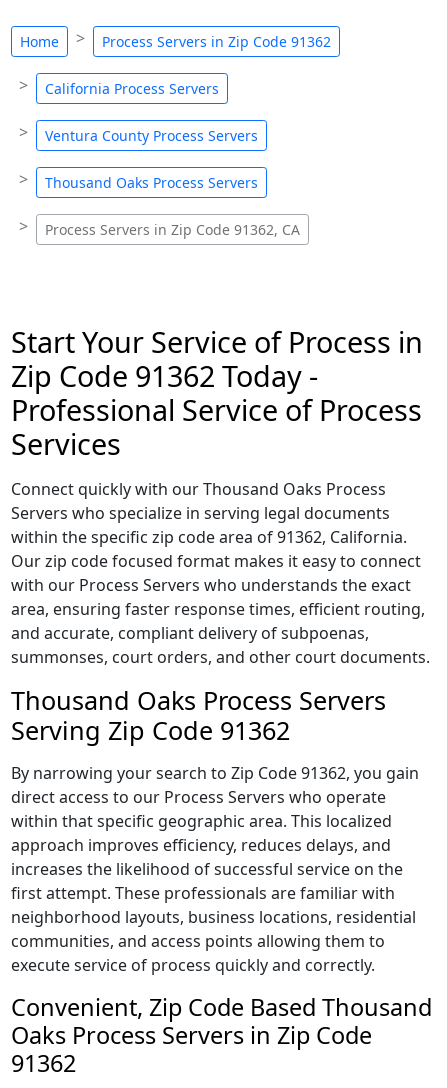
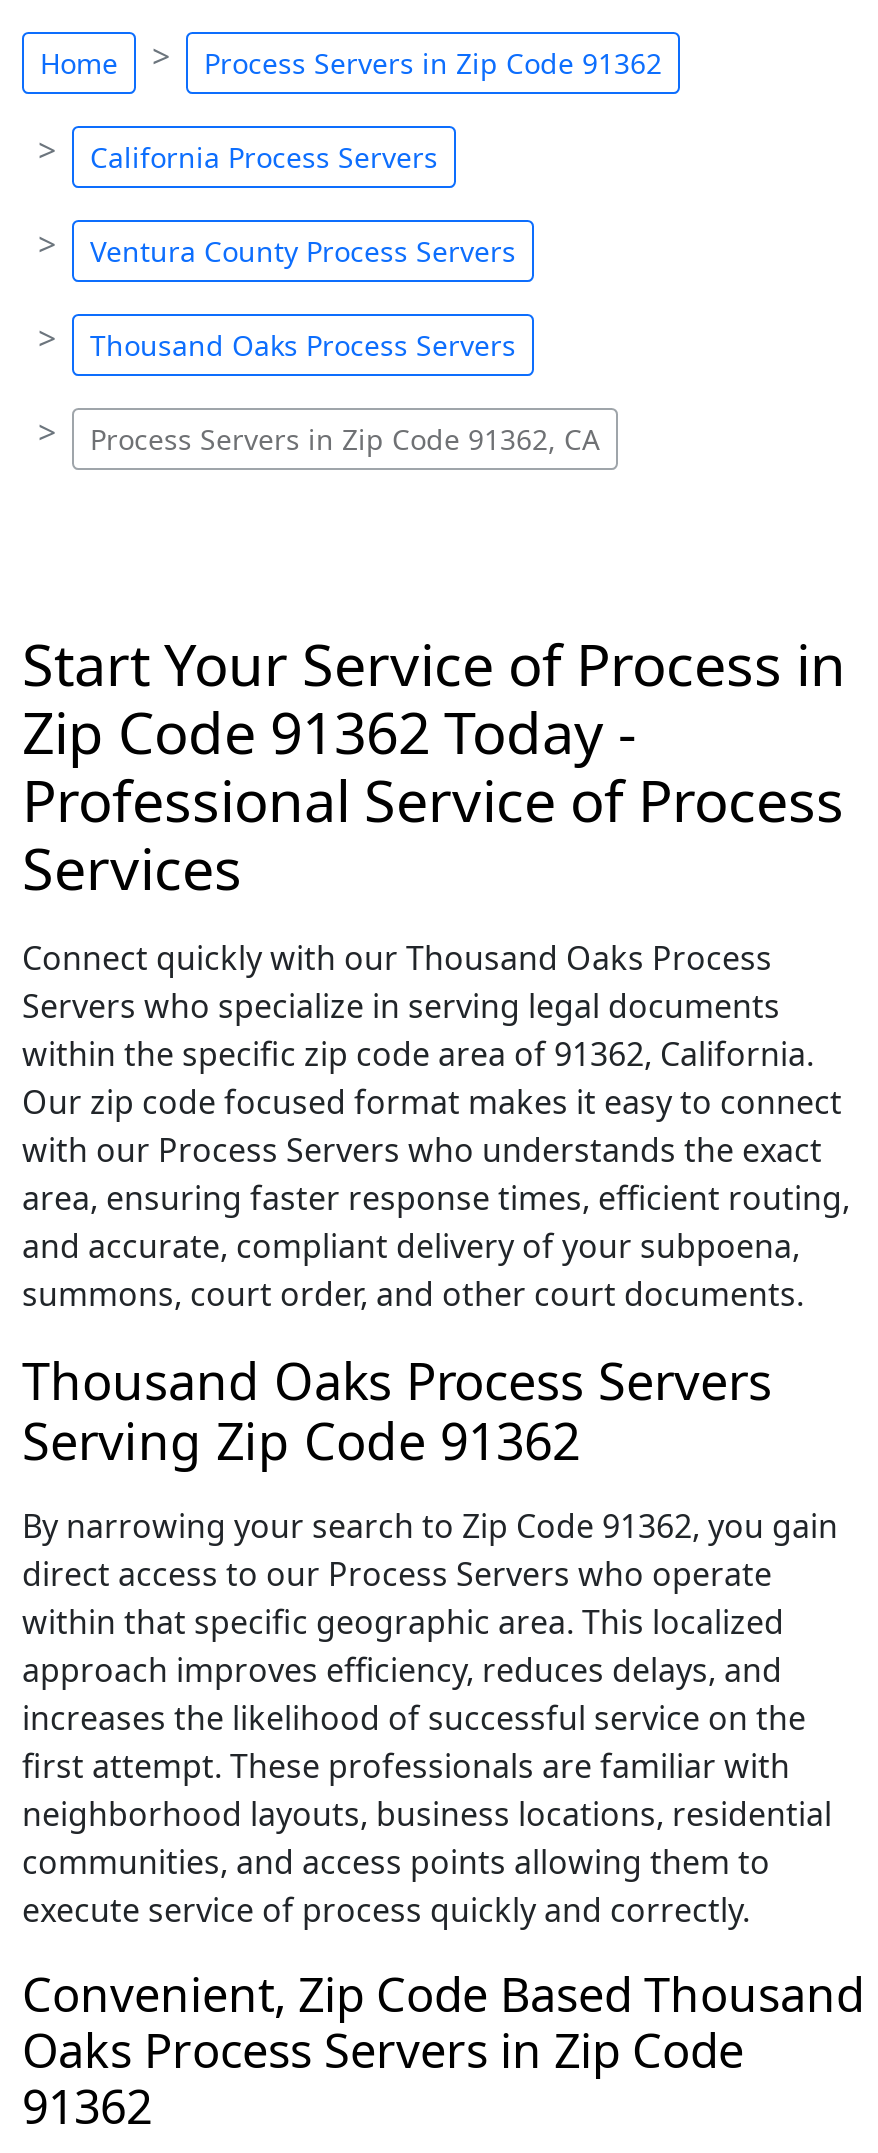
[11,622,430,668] and accurate, compliant delivery of subpoenas, | summonses, court orders, and other court documents. -> [22,1224,804,1316] and accurate, compliant delivery of your subpoena, | summons, court order, and other court documents.

